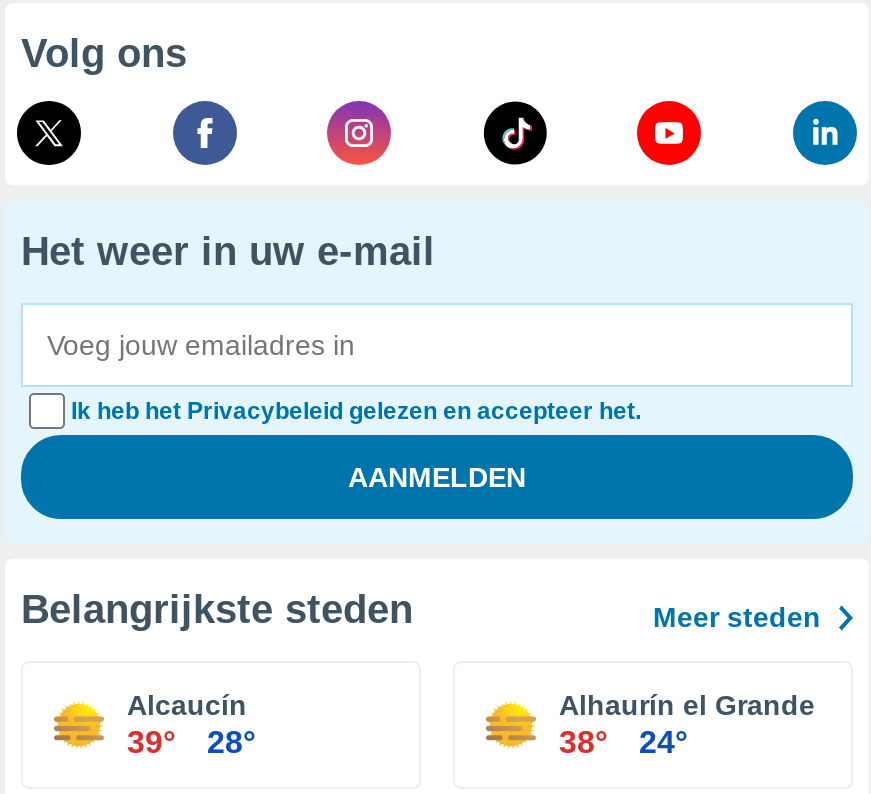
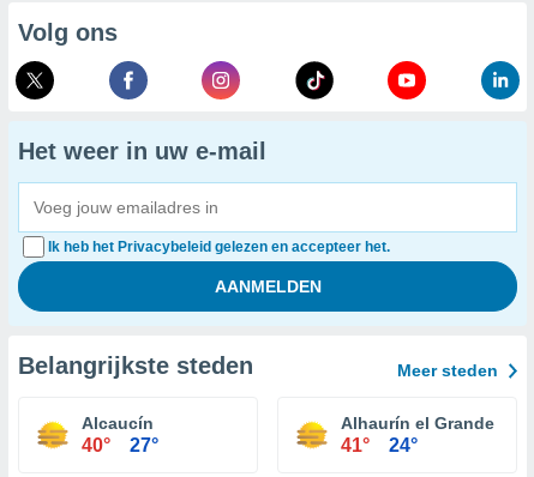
[127,725,175,759] 39° -> [82,435,110,455] 40°
[207,725,255,759] 28° -> [130,435,158,455] 27°
[559,725,687,759] 38° 24° -> [341,435,418,455] 41° 24°

